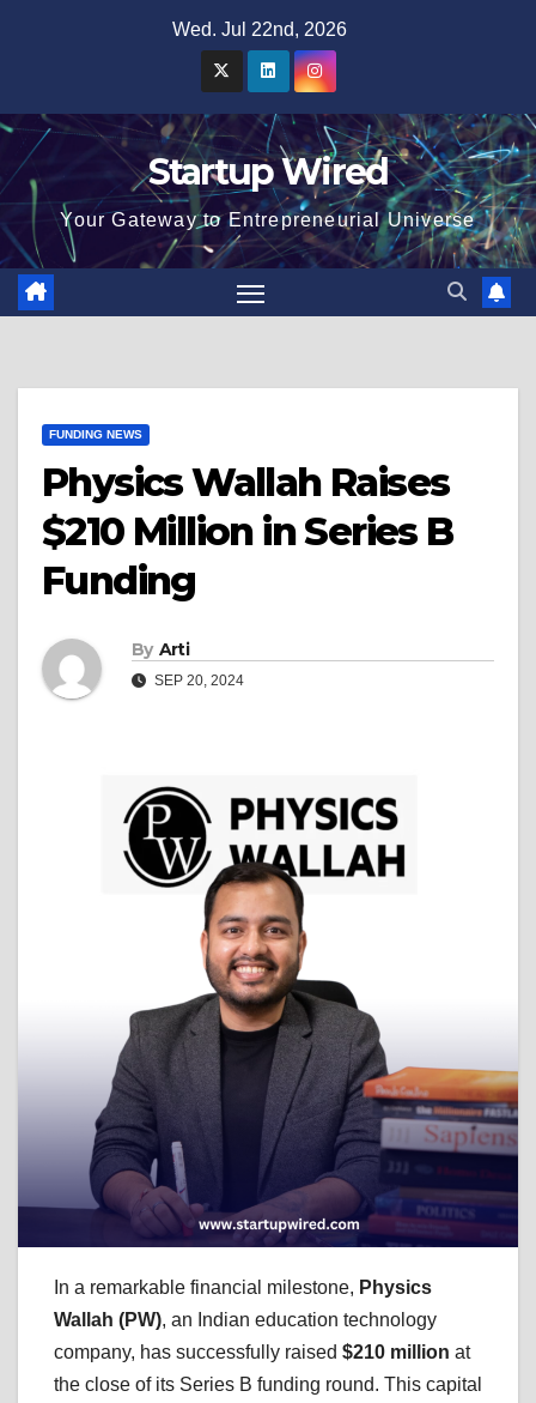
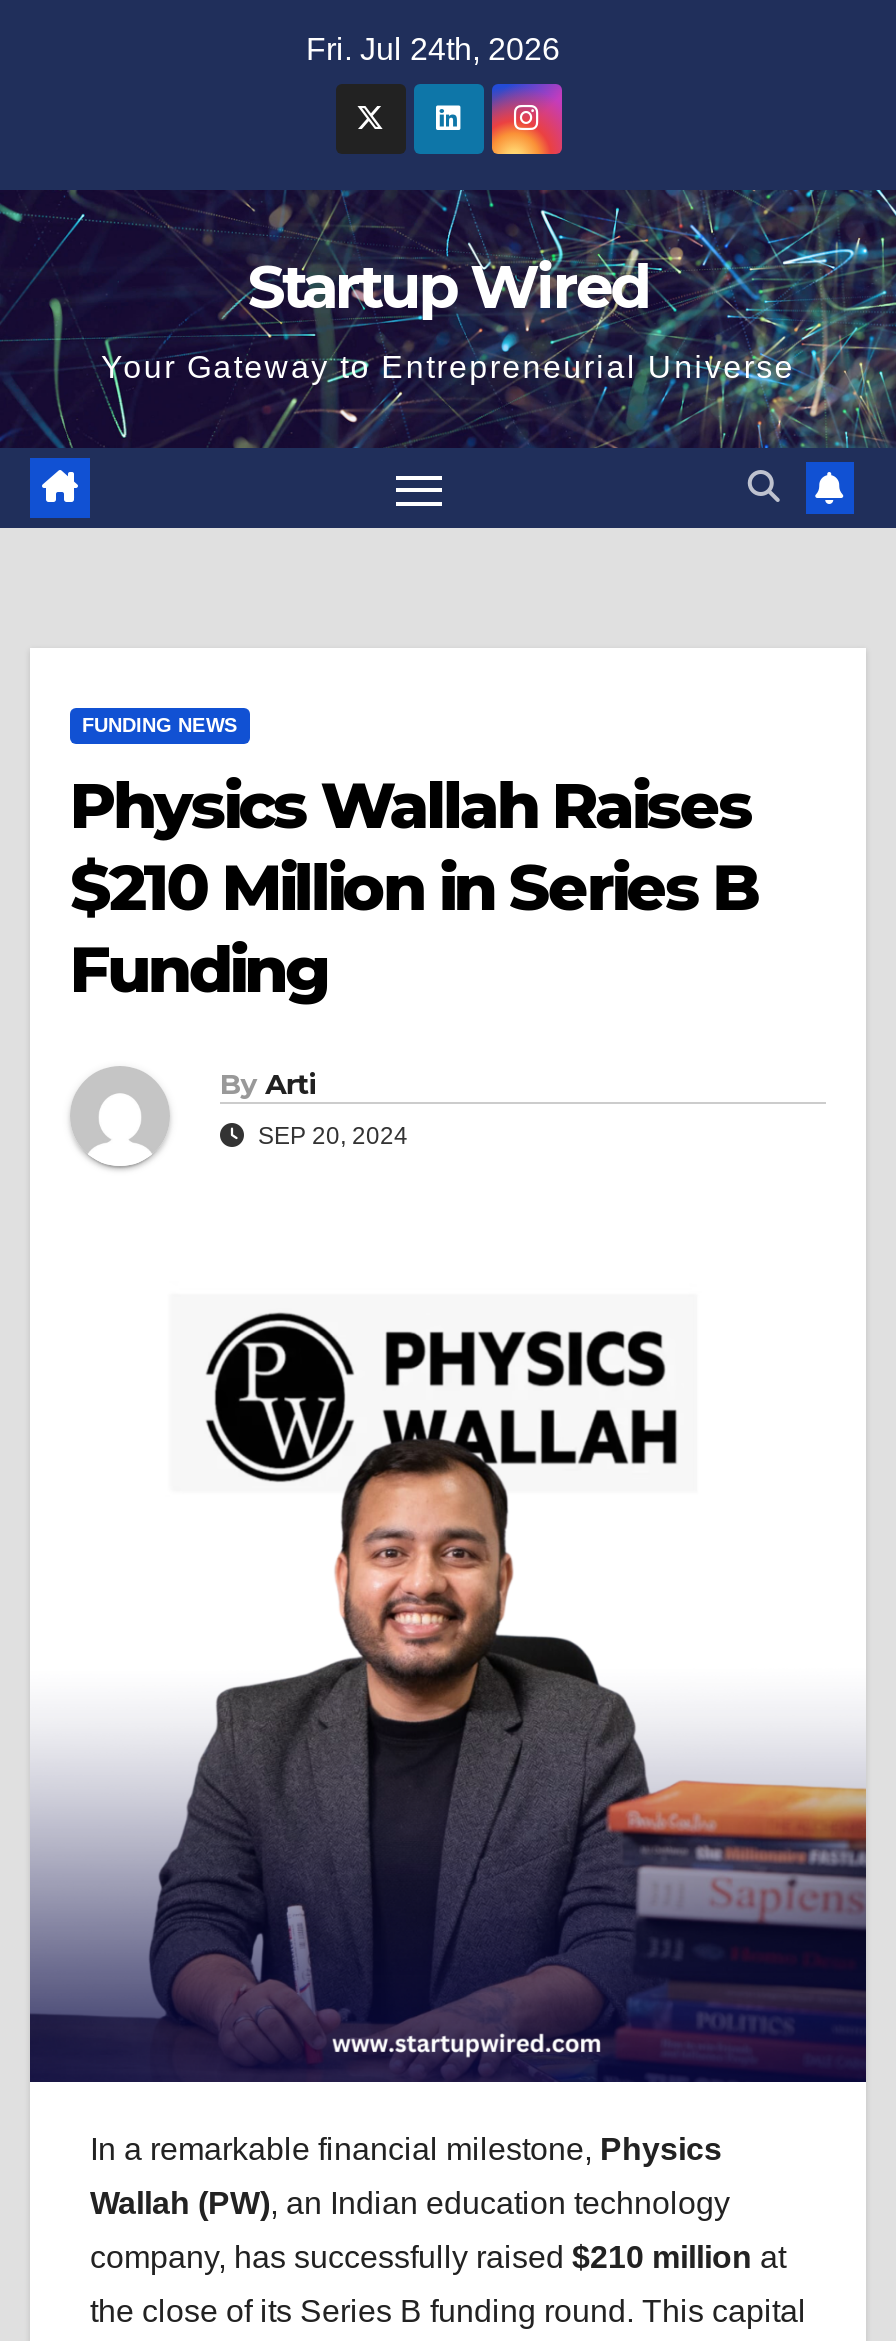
[172,19,346,40] Wed. Jul 22nd, 2026 -> [306,32,560,66] Fri. Jul 24th, 2026

